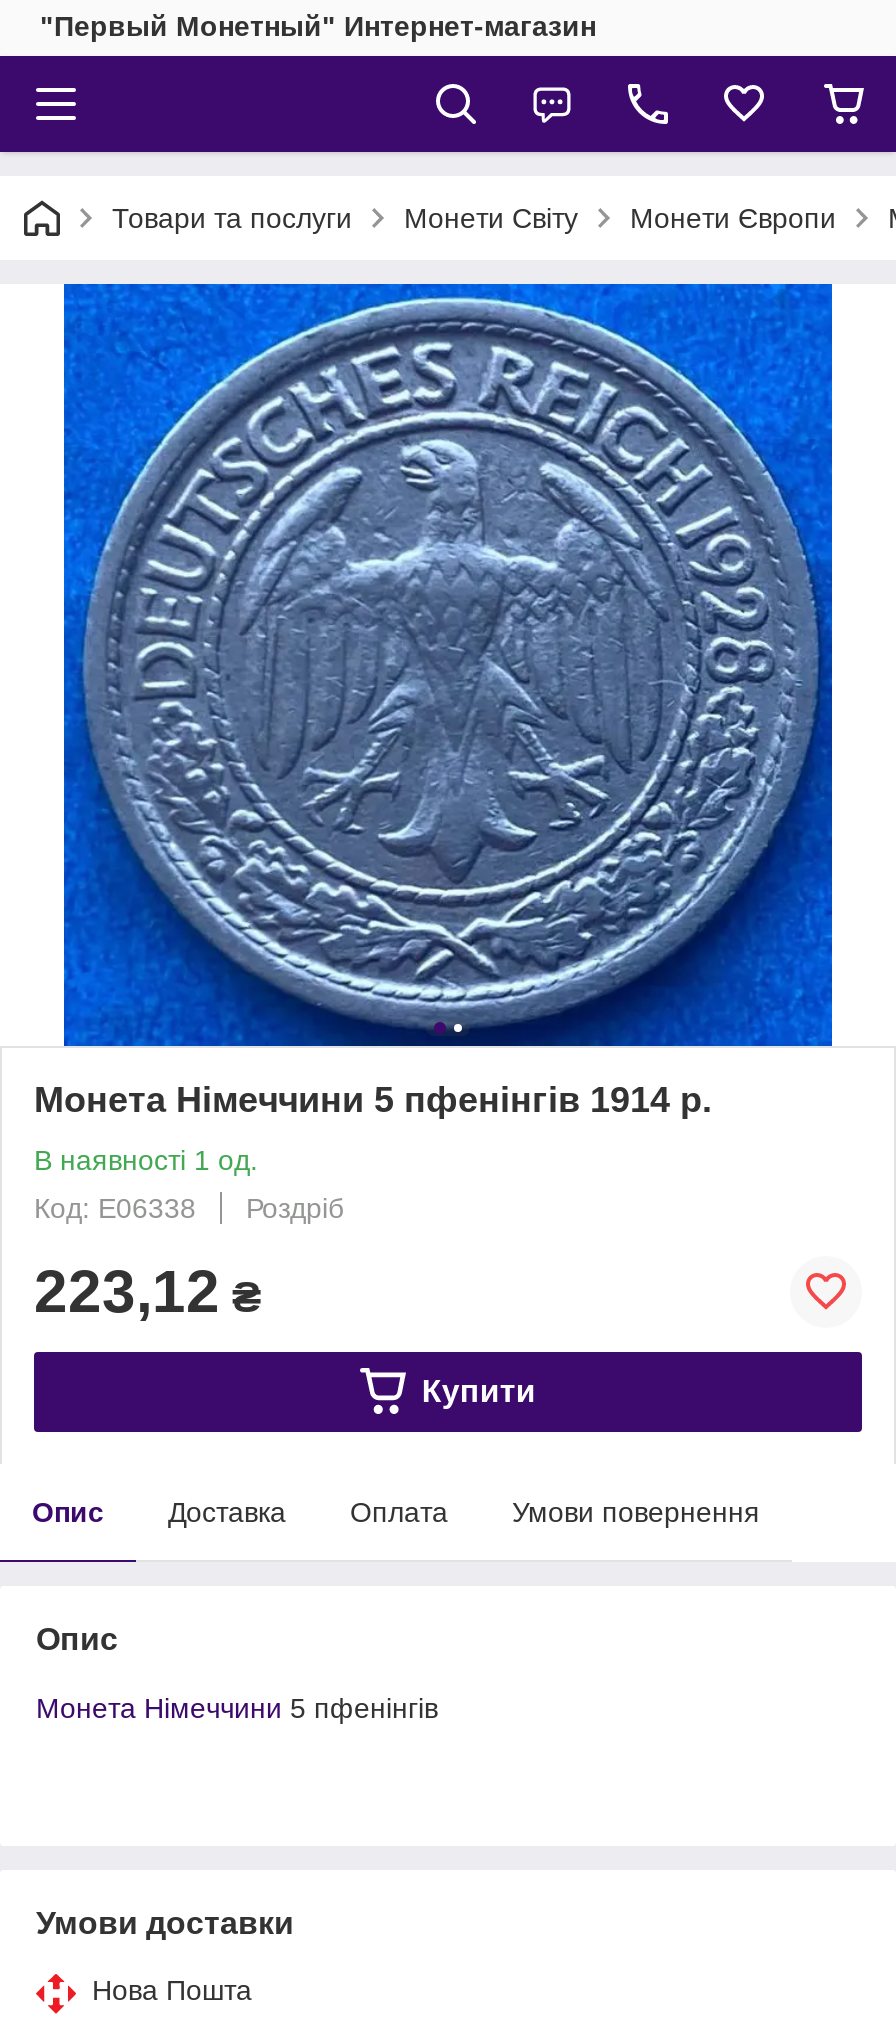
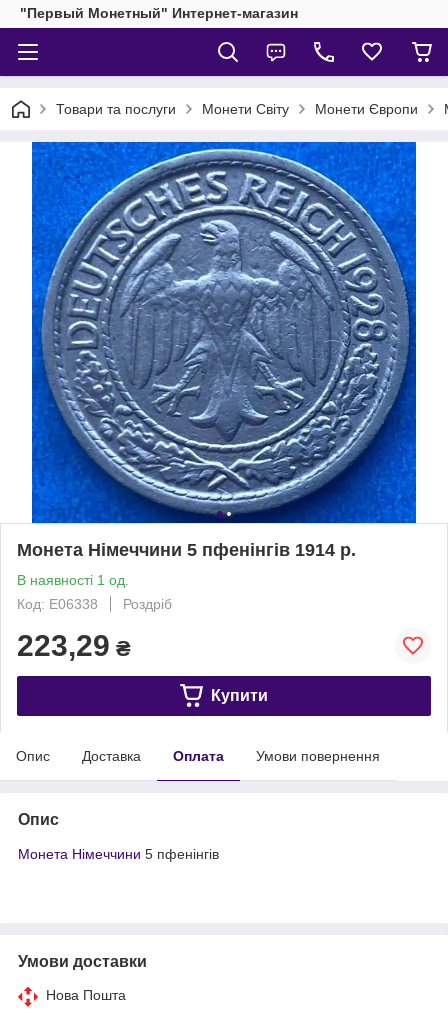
[34,1258,262,1324] 223,12 ₴ -> [17,629,131,662] 223,29 ₴

